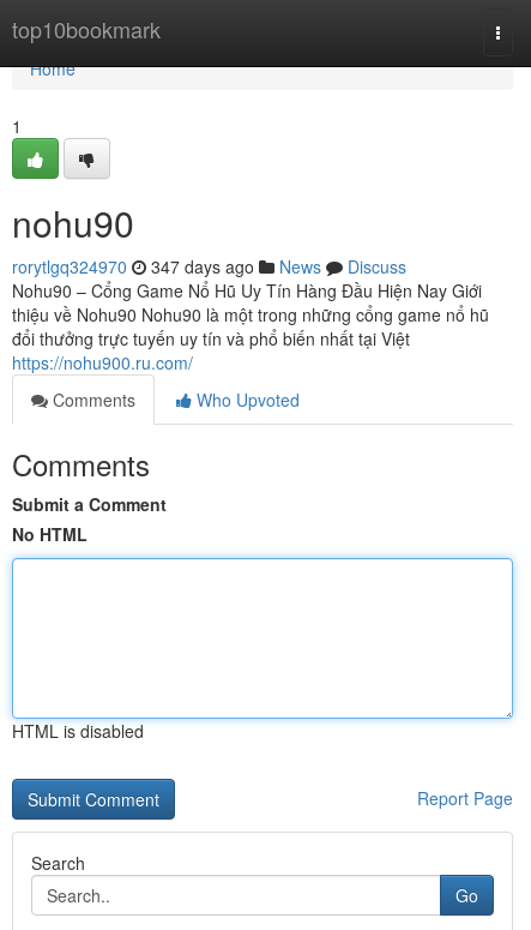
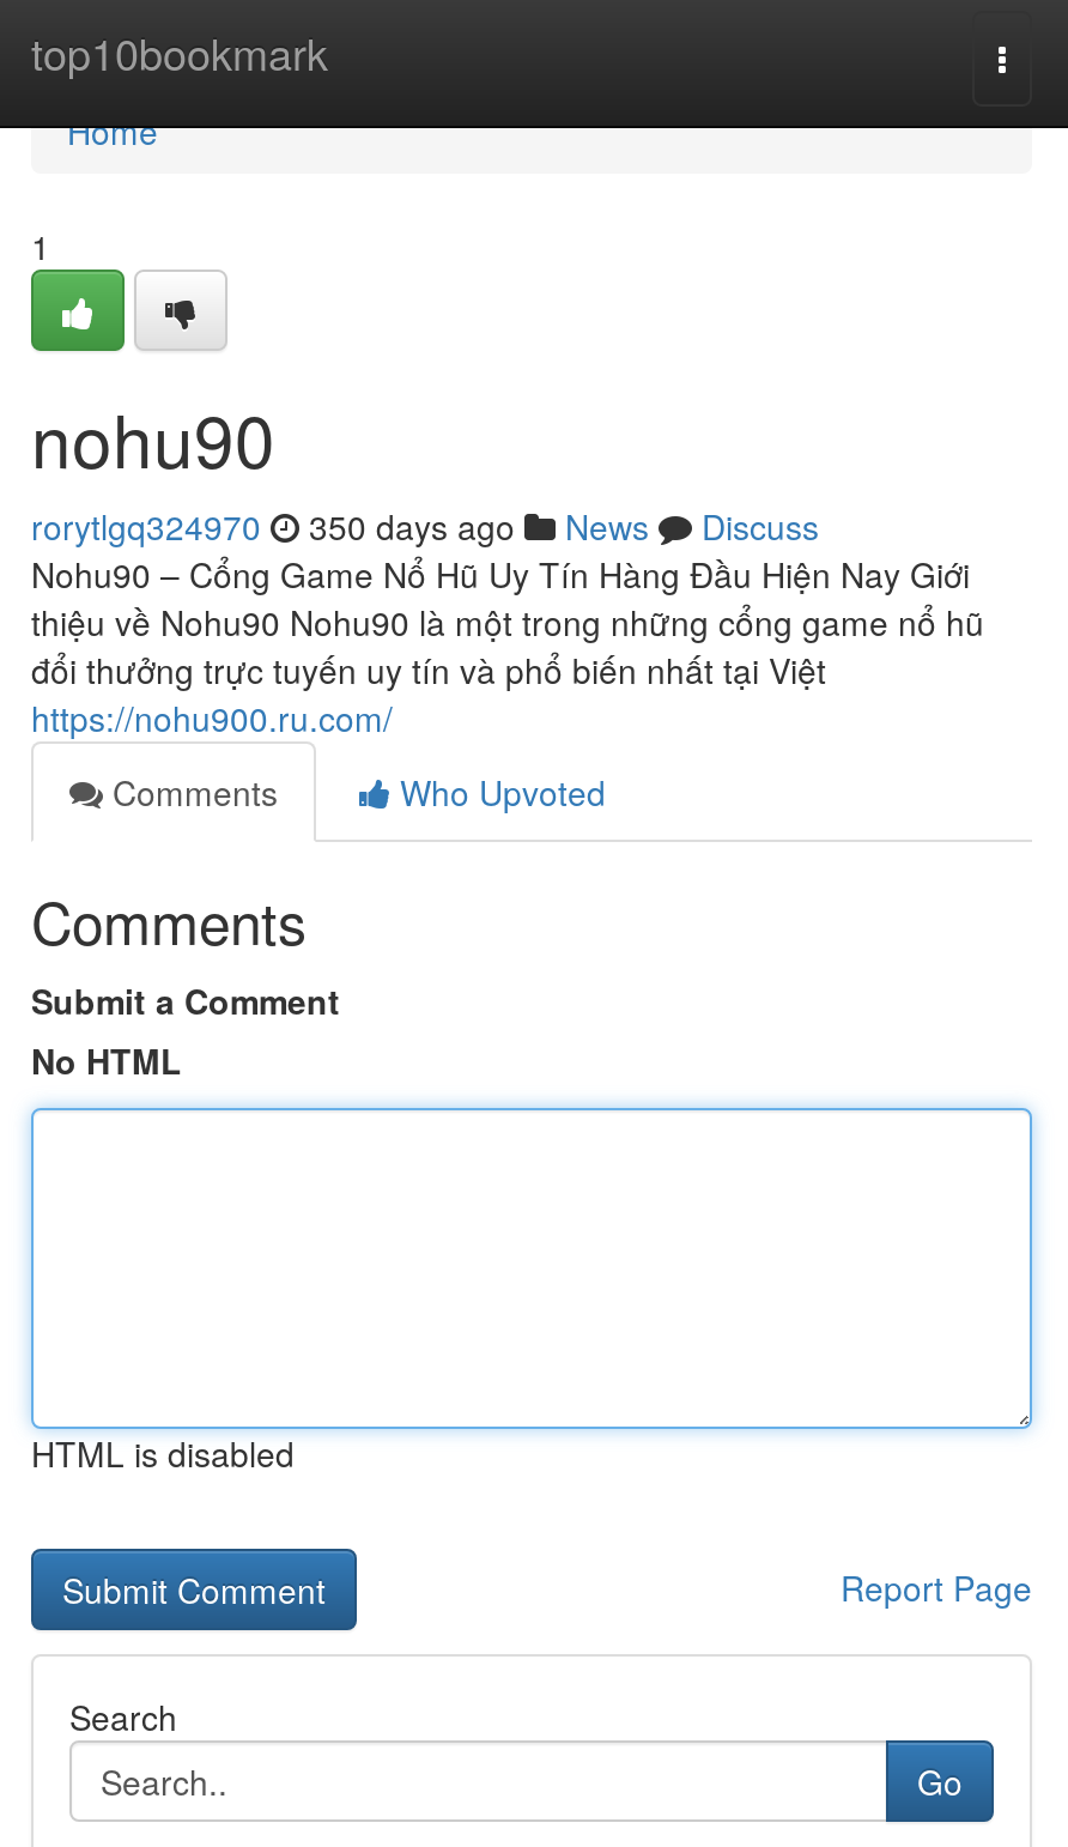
[12,254,406,278] rorytlgq324970 347 days ago News Discuss -> [31,502,819,550] rorytlgq324970 350 days ago News Discuss

